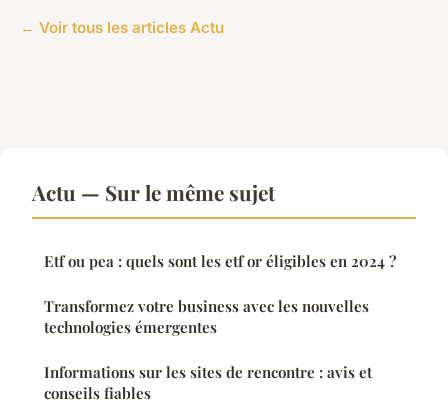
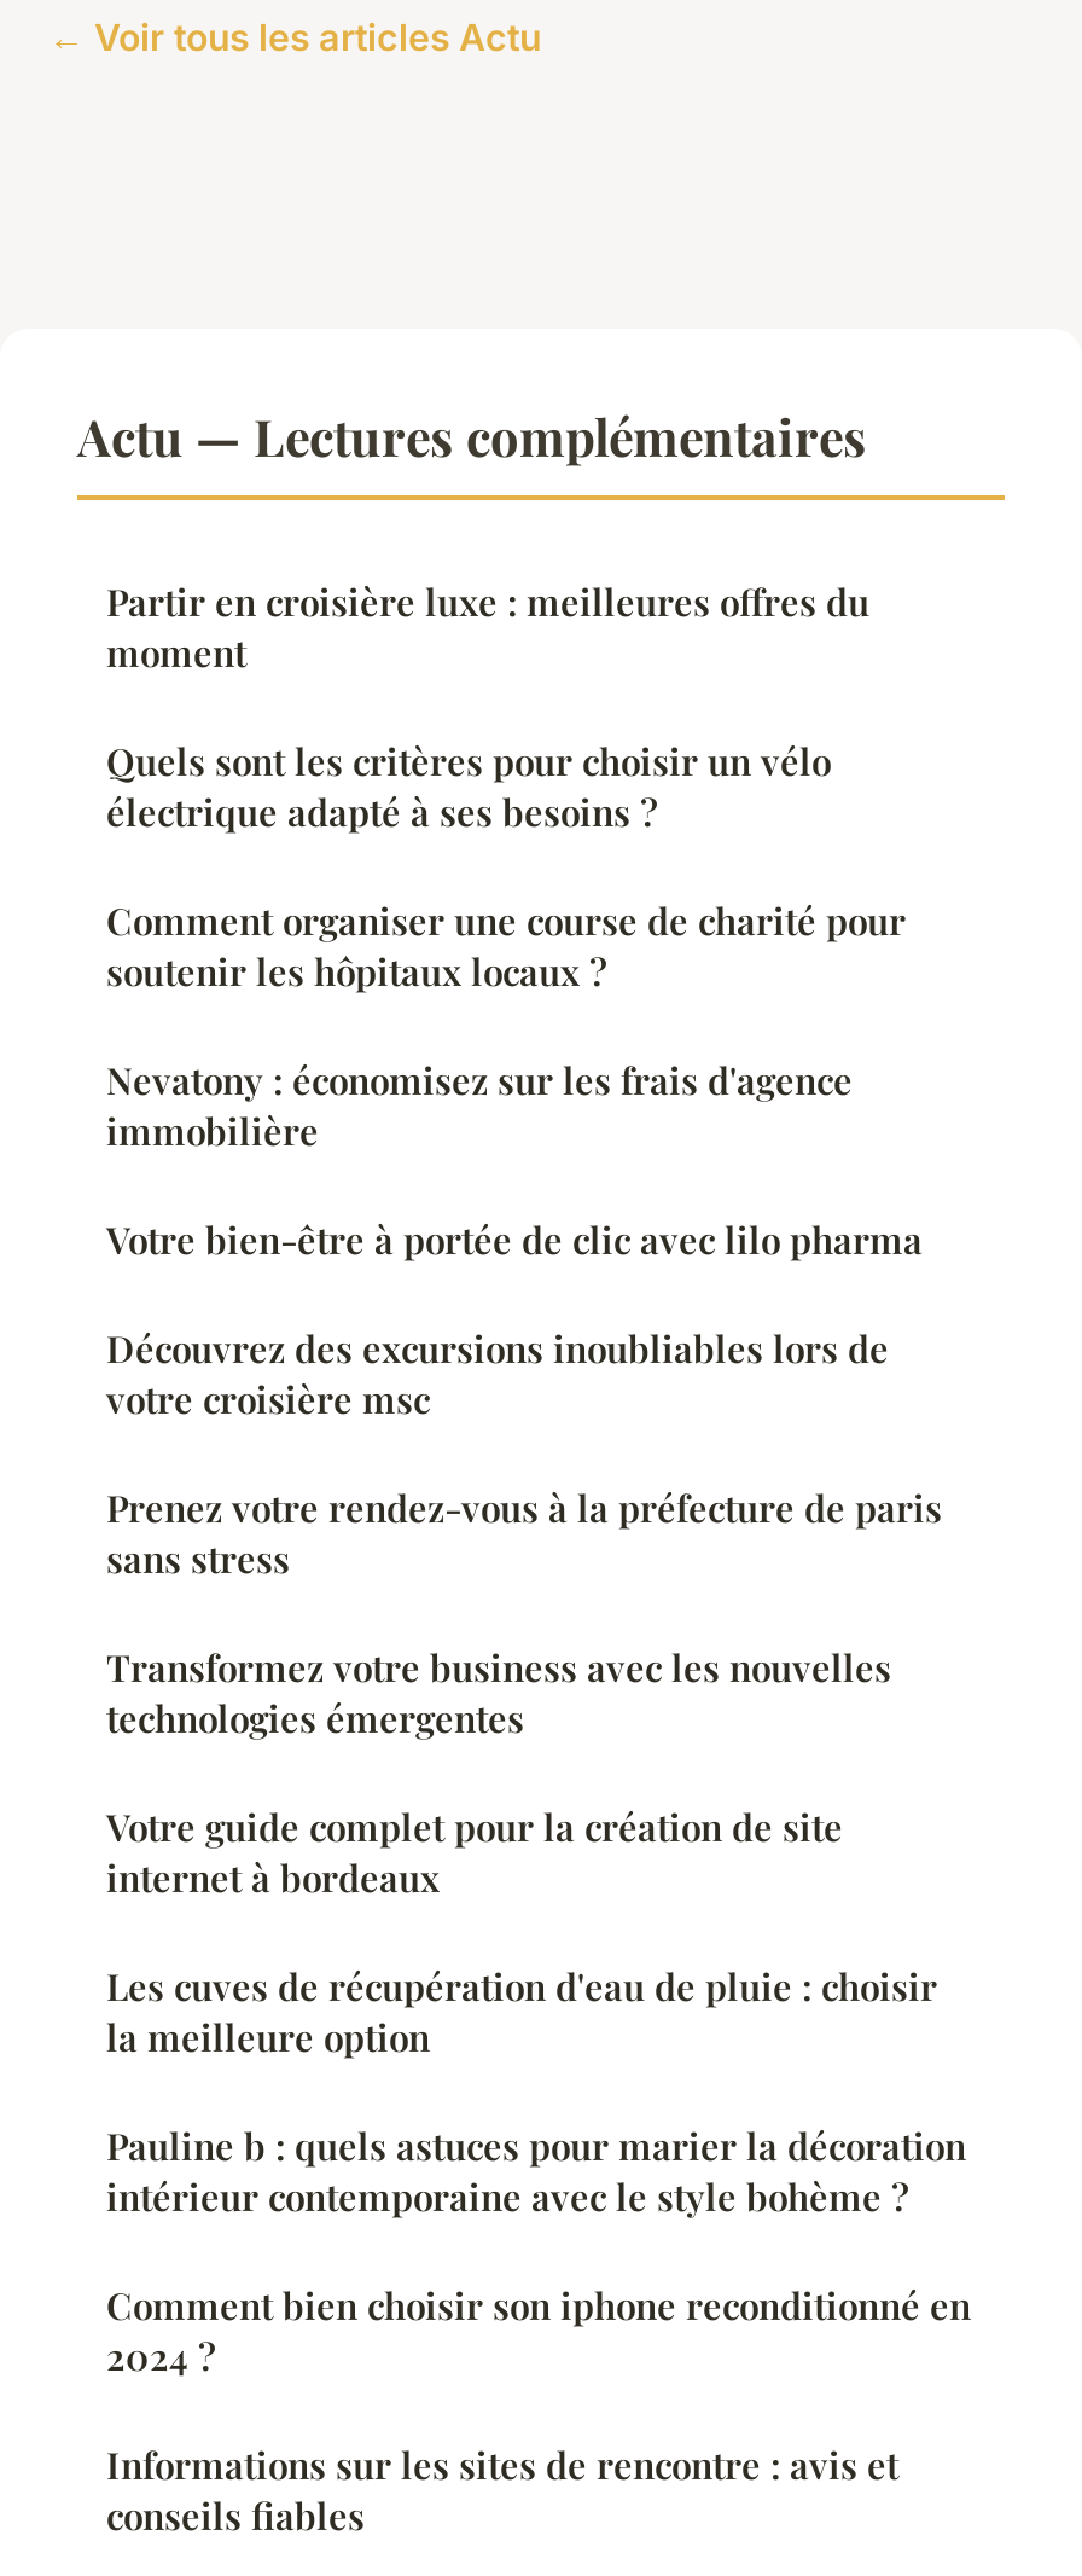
[32,178,396,271] Actu — Sur le même sujet | Etf ou pea : quels sont les etf or éligibles en 2024 ? -> [77,401,942,1583] Actu — Lectures complémentaires | Partir en croisière luxe : meilleures offres du | moment | Quels sont les critères pour choisir un vélo | électrique adapté à ses besoins ? | Comment organiser une course de charité pour | soutenir les hôpitaux locaux ? | Nevatony : économisez sur les frais d'agence | immobilière | Votre bien-être à portée de clic avec lilo pharma | Découvrez des excursions inoubliables lors de | votre croisière msc | Prenez votre rendez-vous à la préfecture de paris | sans stress
none -> [106,1803,971,2381] Votre guide complet pour la création de site | internet à bordeaux | Les cuves de récupération d'eau de pluie : choisir | la meilleure option | Pauline b : quels astuces pour marier la décoration | intérieur contemporaine avec le style bohème ? | Comment bien choisir son iphone reconditionné en | 2024 ?

